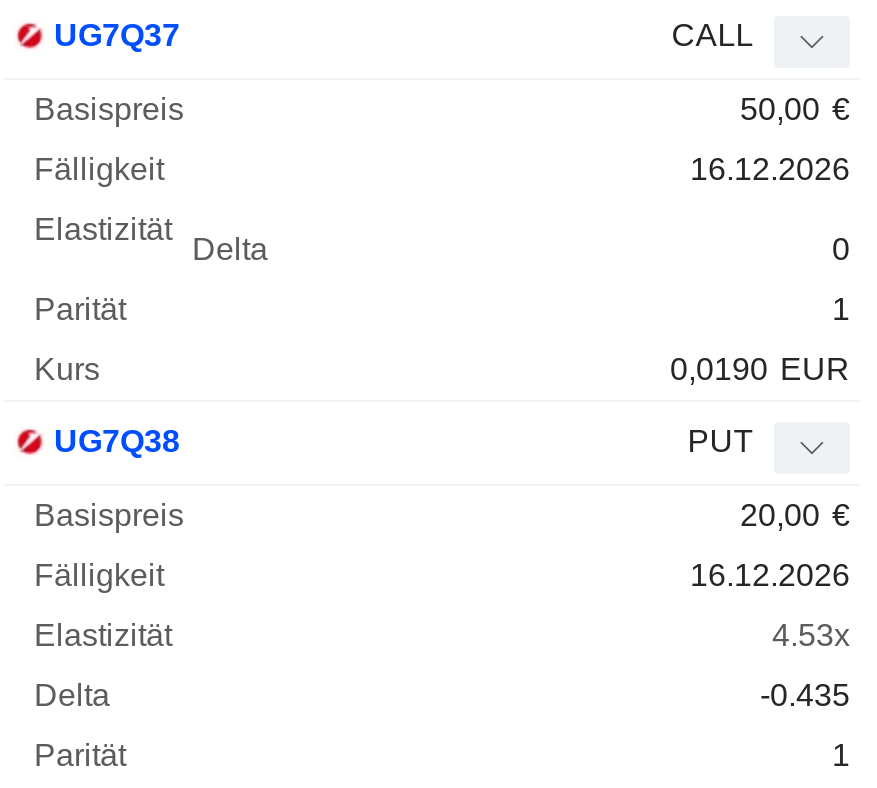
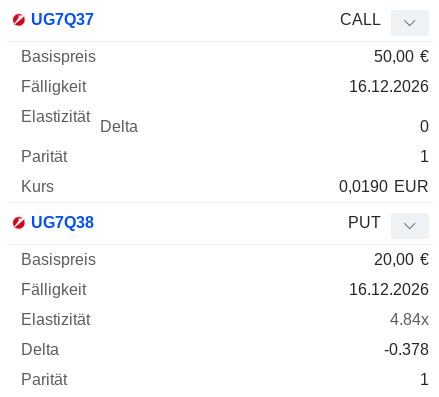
[772,618,850,652] 4.53x -> [390,311,429,328] 4.84x
[760,678,850,712] -0.435 -> [384,341,429,358] -0.378

